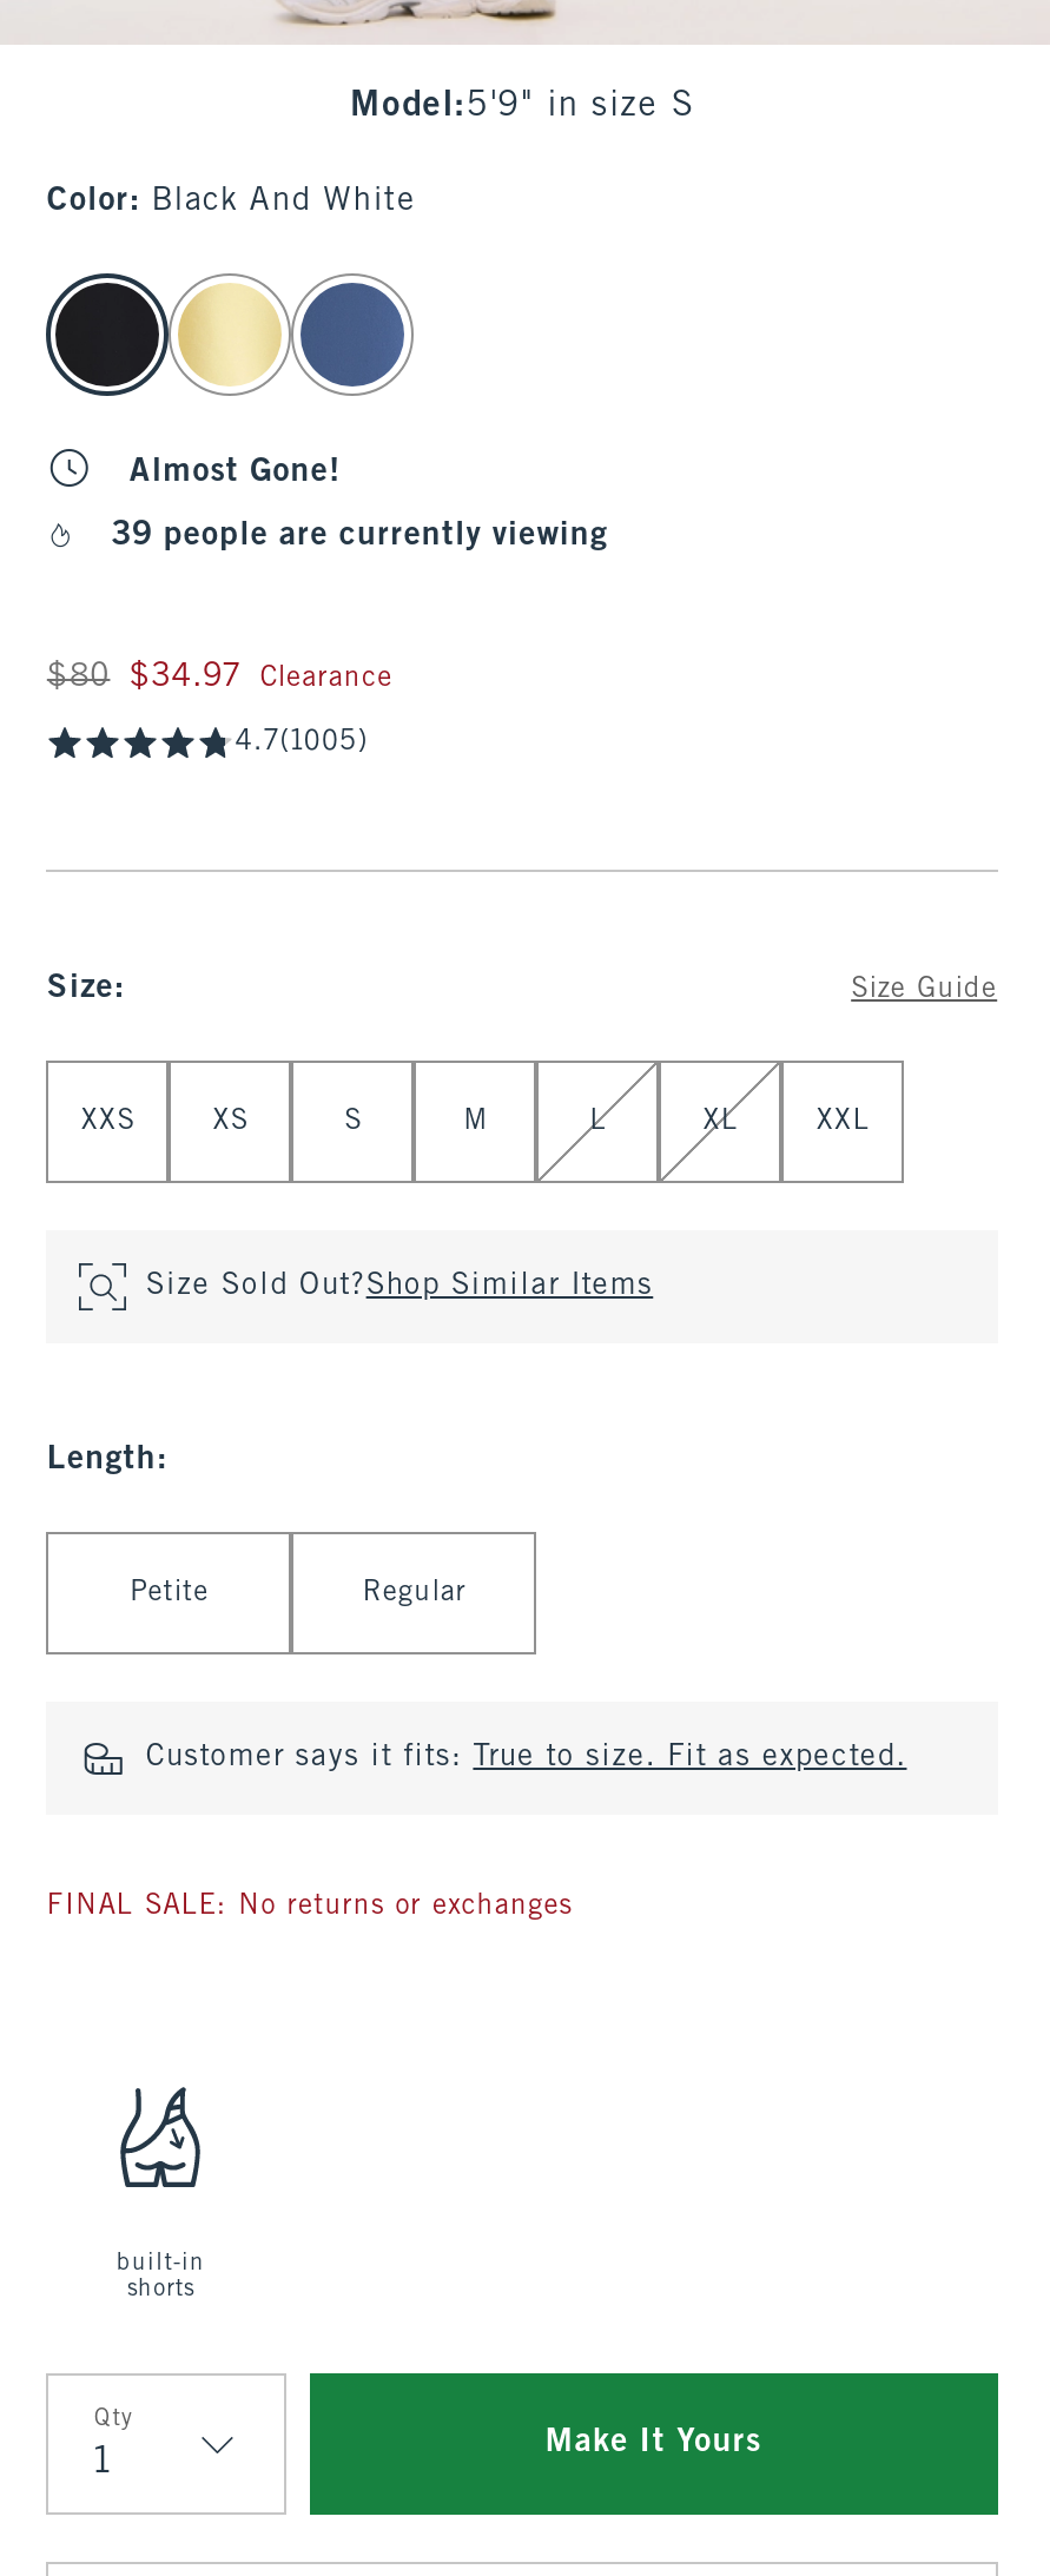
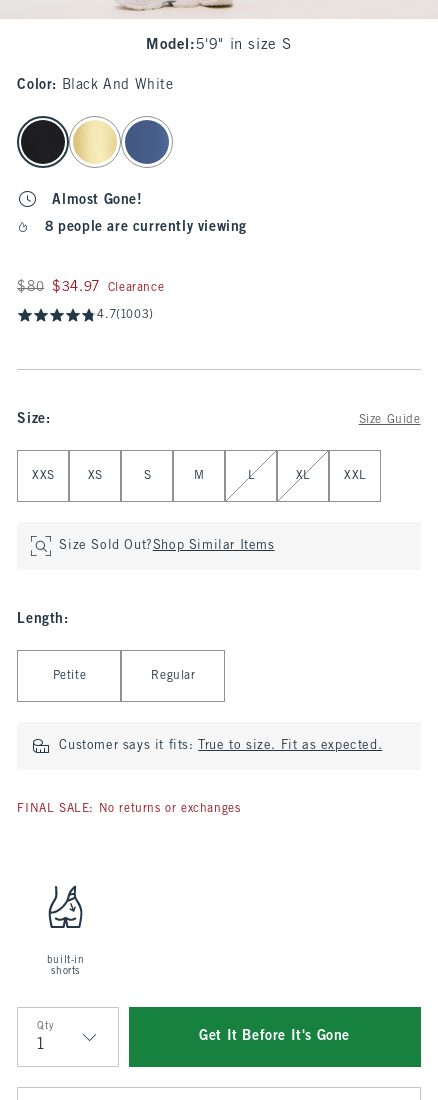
[112,521,608,551] 39 people are currently viewing -> [45,221,247,234] 8 people are currently viewing
[235,728,368,757] 4.7(1005) -> [97,309,154,321] 4.7(1003)
[545,2427,762,2457] Make It Yours -> [199,1030,350,1043] Get It Before It's Gone

